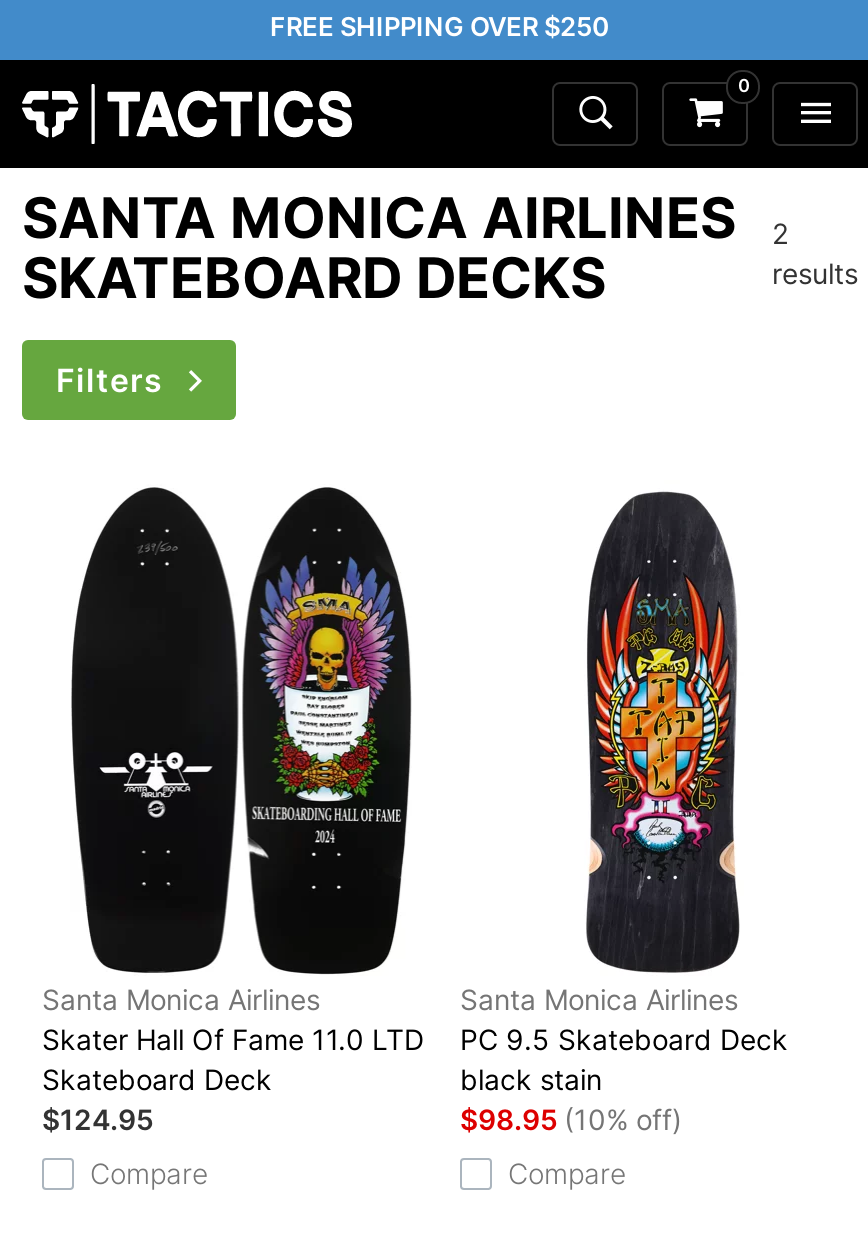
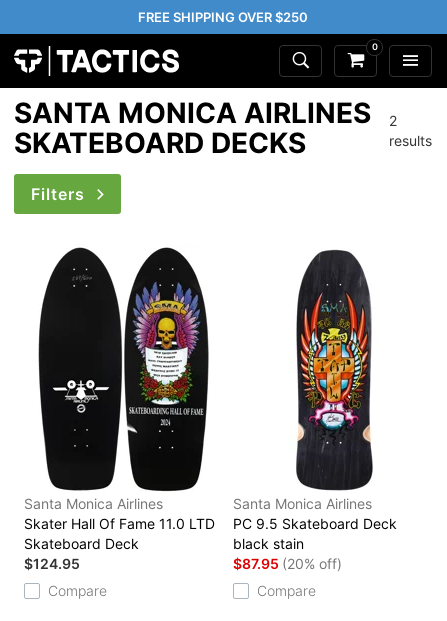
[460,1102,682,1136] $98.95 (10% off) -> [233,555,342,572] $87.95 (20% off)

